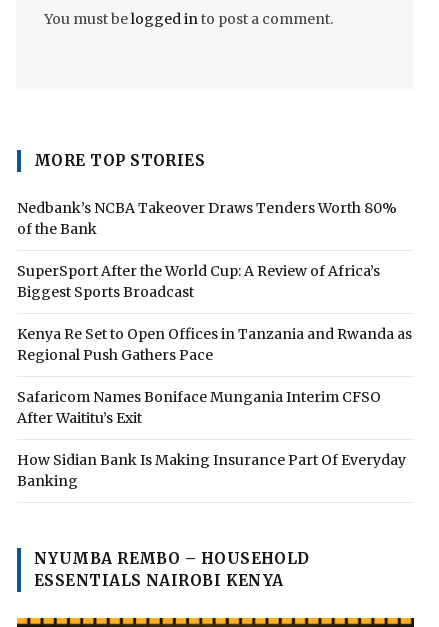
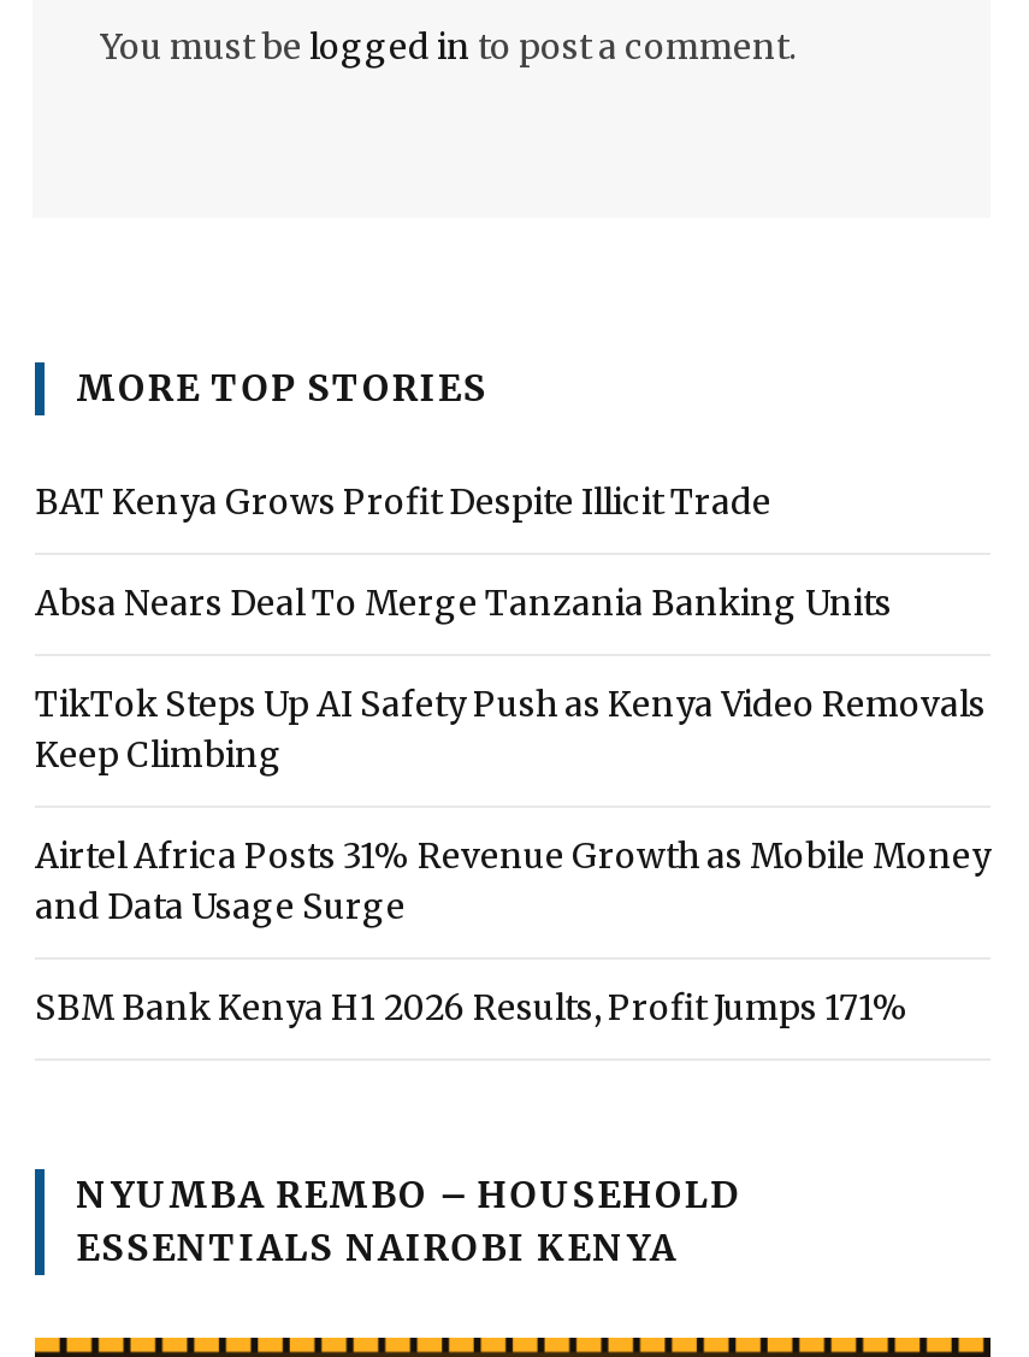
[17,199,397,238] Nedbank’s NCBA Takeover Draws Tenders Worth 80% | of the Bank -> [35,480,771,524] BAT Kenya Grows Profit Despite Illicit Trade
[17,262,380,301] SuperSport After the World Cup: A Review of Africa’s | Biggest Sports Broadcast -> [35,582,892,625] Absa Nears Deal To Merge Tanzania Banking Units
[17,325,412,364] Kenya Re Set to Open Offices in Tanzania and Rwanda as | Regional Push Gathers Pace -> [35,683,986,777] TikTok Steps Up AI Safety Push as Kenya Video Removals | Keep Climbing
[17,388,381,427] Safaricom Names Boniface Mungania Interim CFSO | After Waititu’s Exit -> [35,834,990,928] Airtel Africa Posts 31% Revenue Growth as Mobile Money | and Data Usage Surge
[17,451,406,490] How Sidian Bank Is Making Insurance Part Of Everyday | Banking -> [35,986,909,1029] SBM Bank Kenya H1 2026 Results, Profit Jumps 171%

